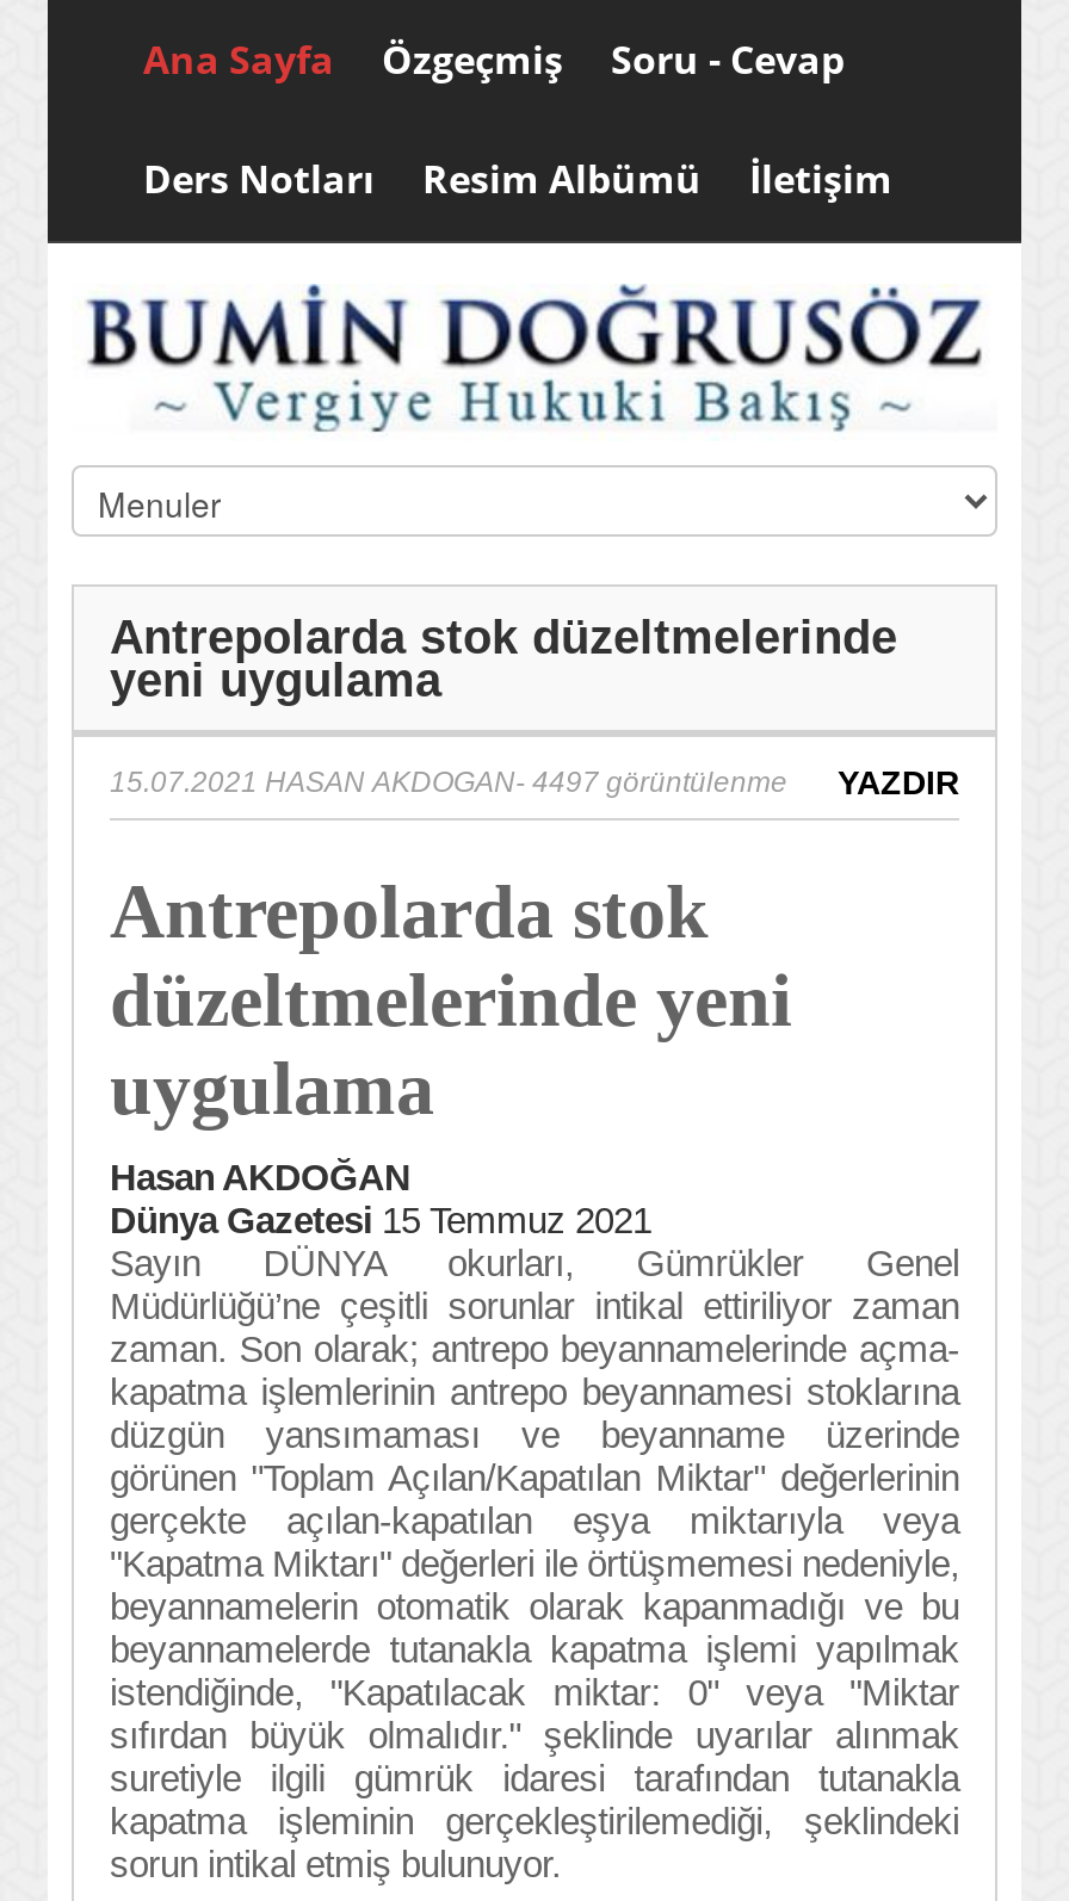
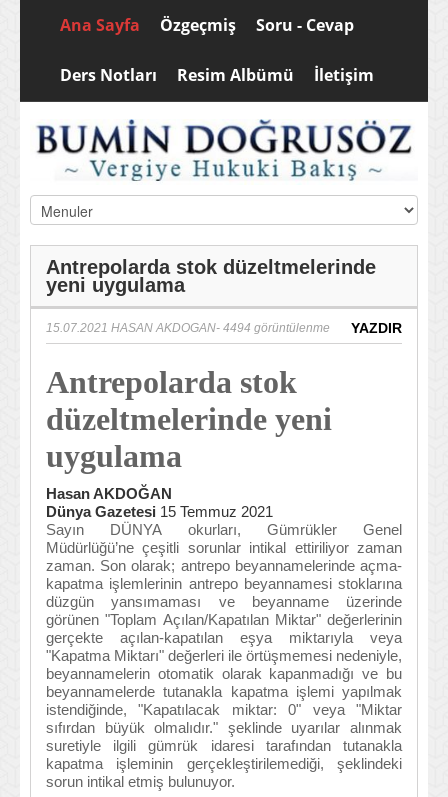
[110,766,787,800] 15.07.2021 HASAN AKDOGAN- 4497 görüntülenme -> [46,321,330,335] 15.07.2021 HASAN AKDOGAN- 4494 görüntülenme

